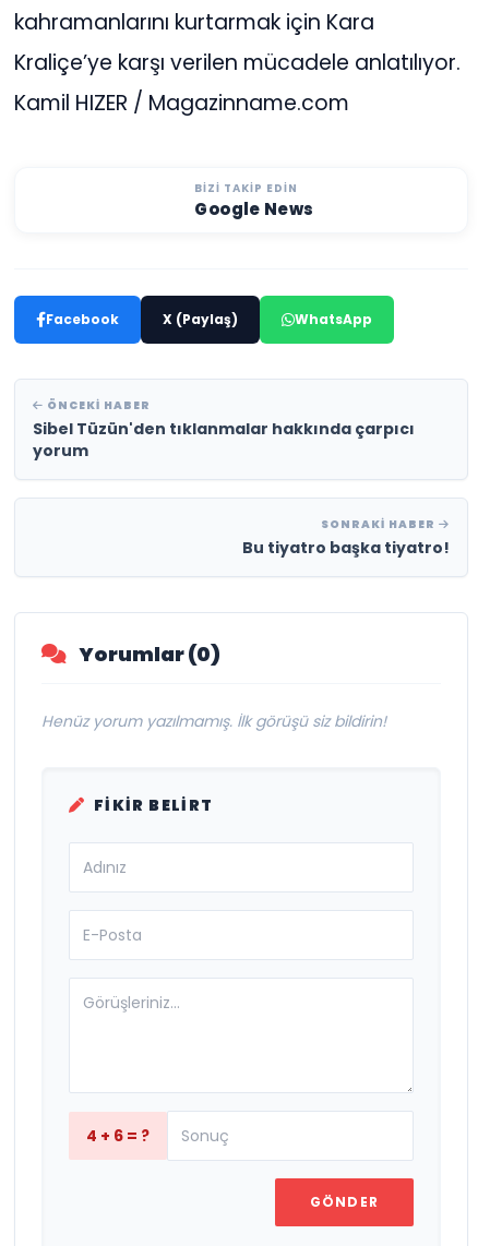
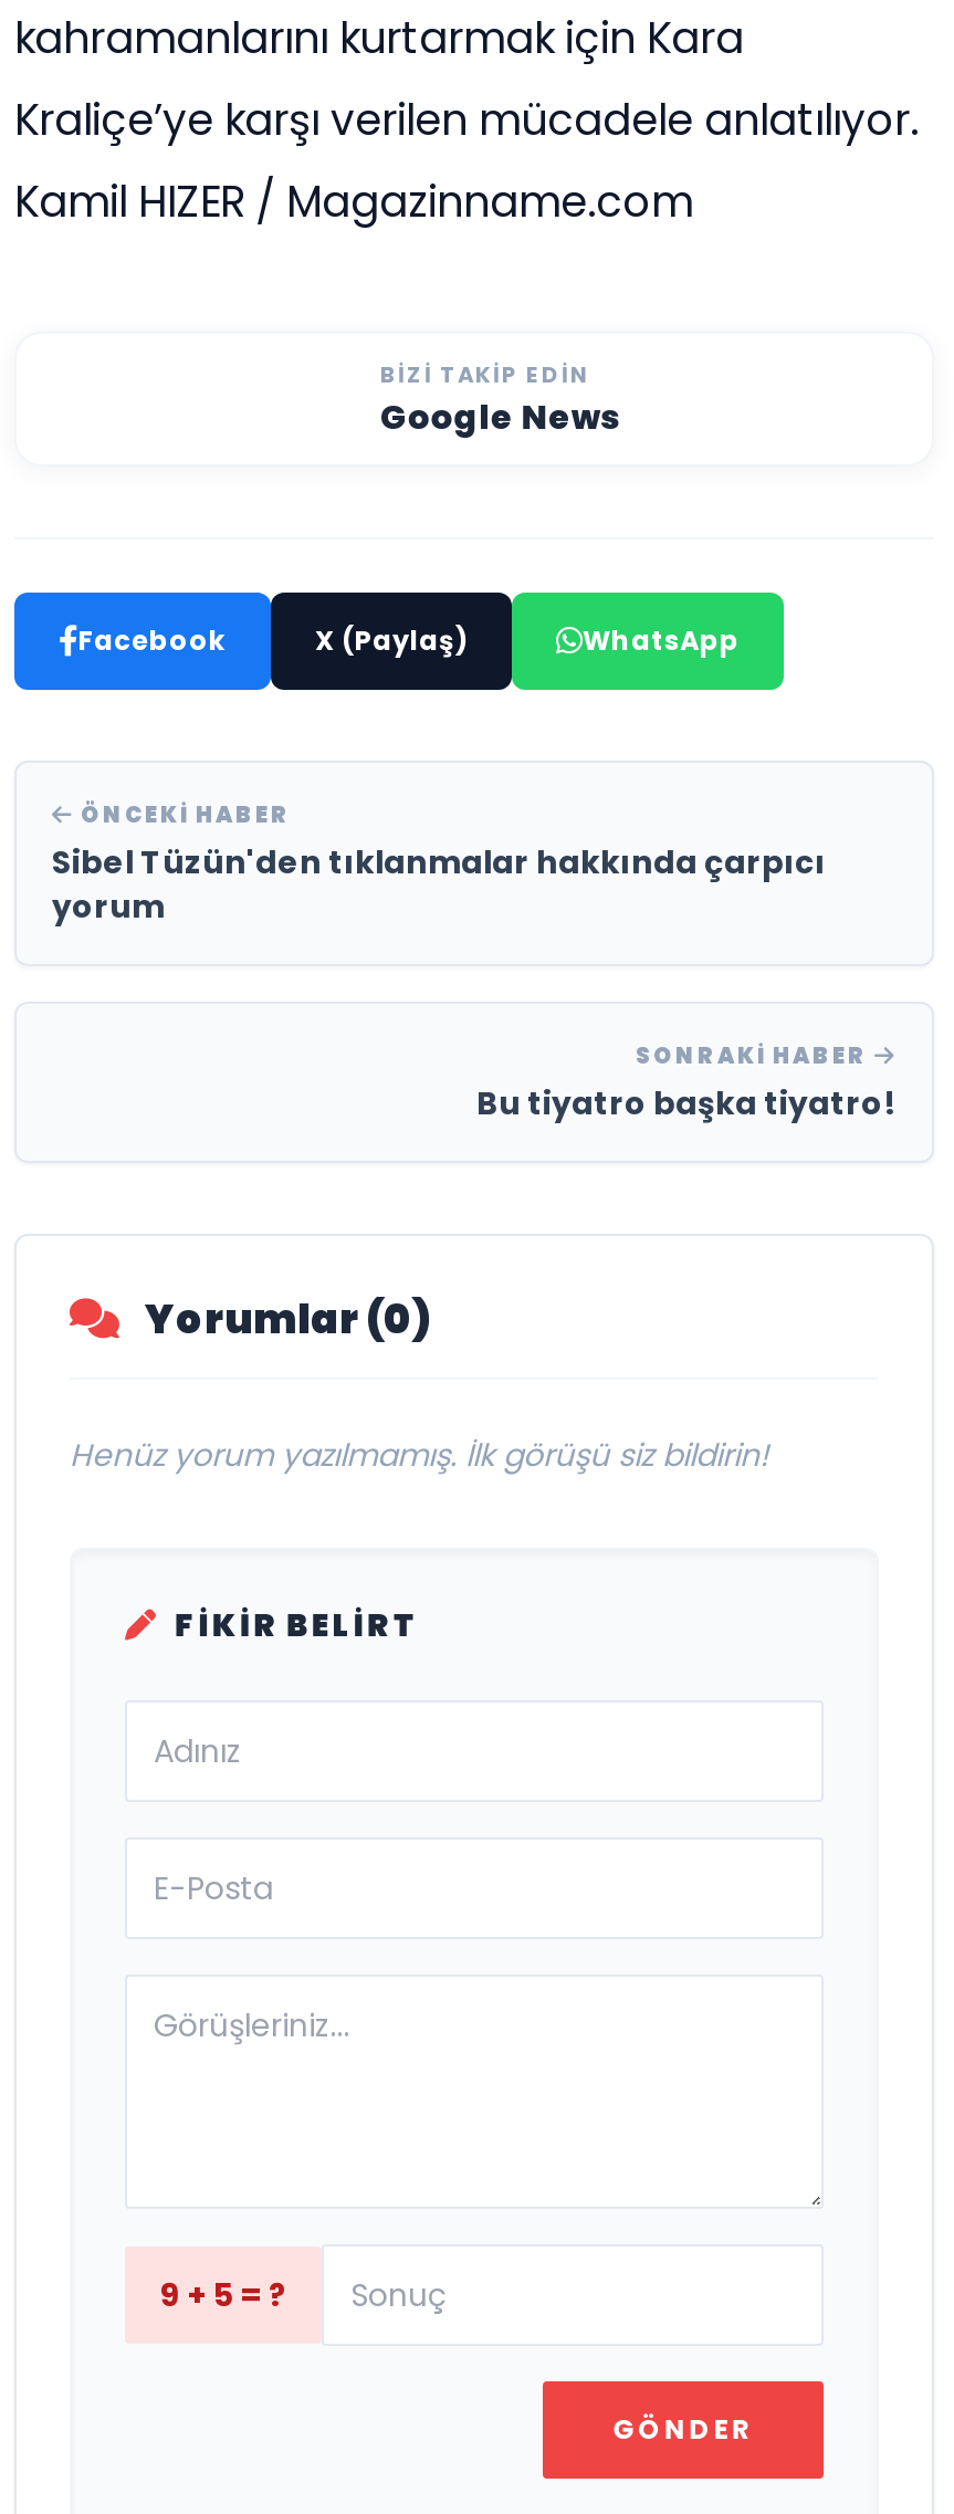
[86,1125,150,1147] 4 + 6 = ? -> [160,2274,286,2318] 9 + 5 = ?

